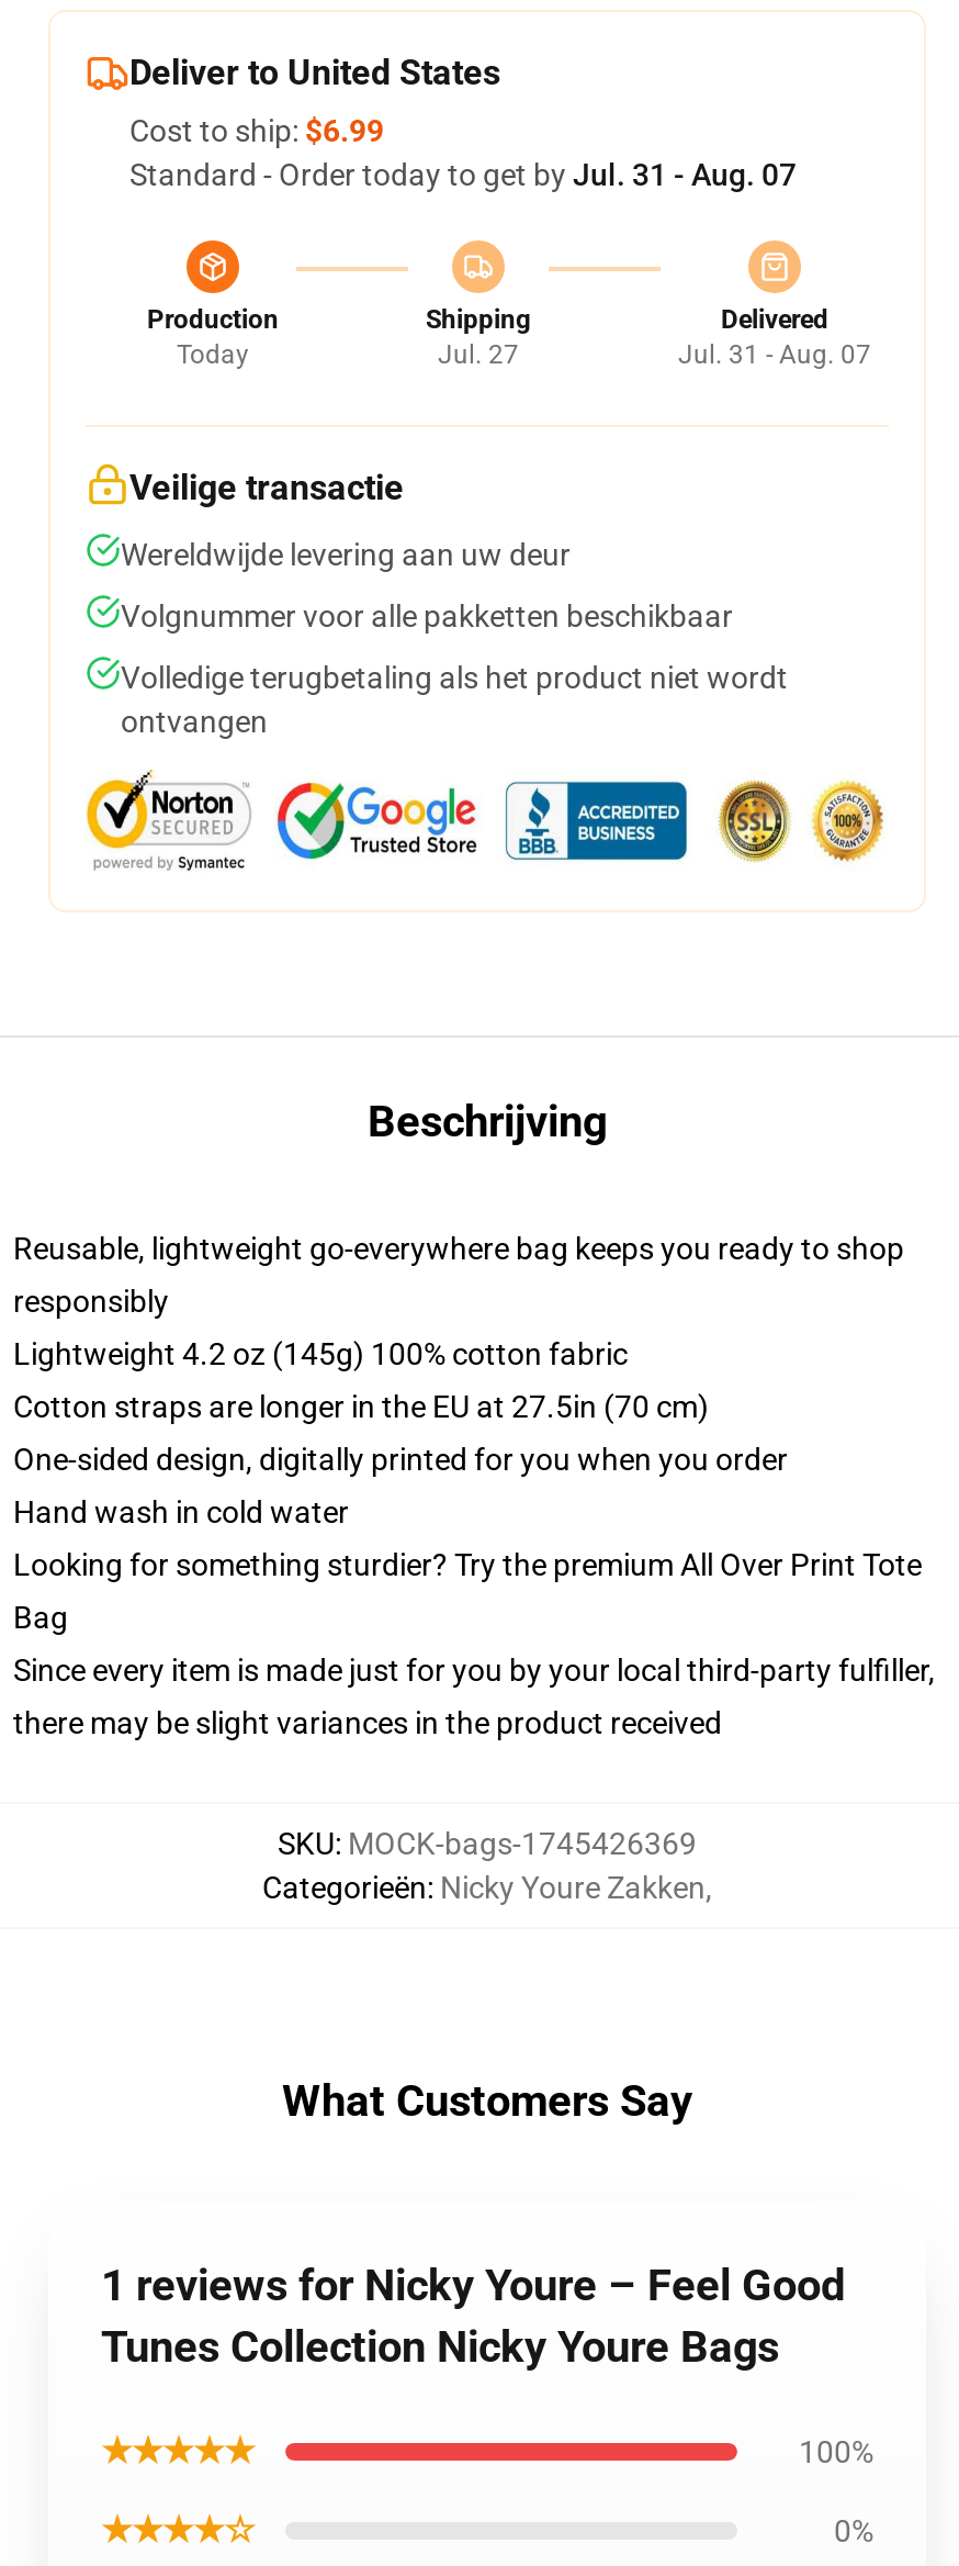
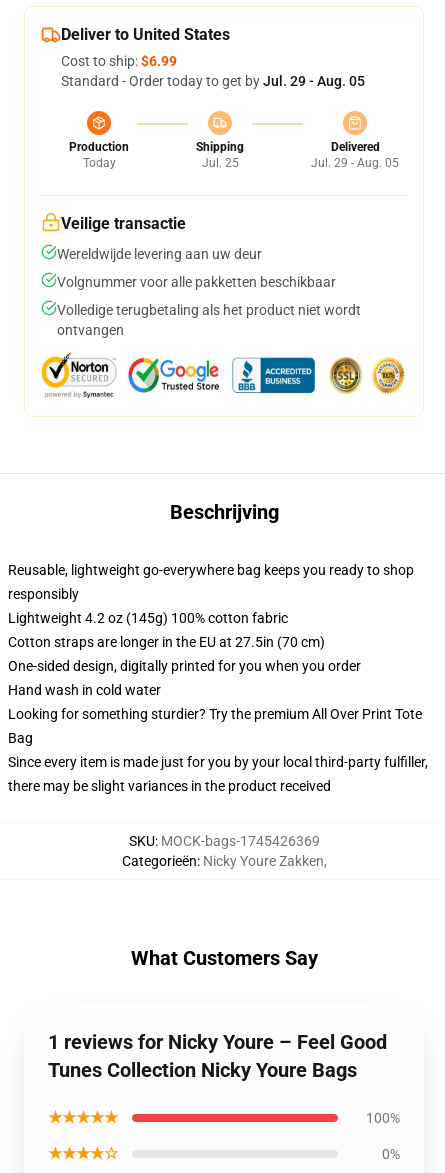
[129,156,797,191] Standard - Order today to get by Jul. 31 - Aug. 07 -> [61,73,365,89] Standard - Order today to get by Jul. 29 - Aug. 05
[438,339,519,369] Jul. 27 -> [201,156,238,170] Jul. 25
[678,339,871,369] Jul. 31 - Aug. 07 -> [311,156,399,170] Jul. 29 - Aug. 05

